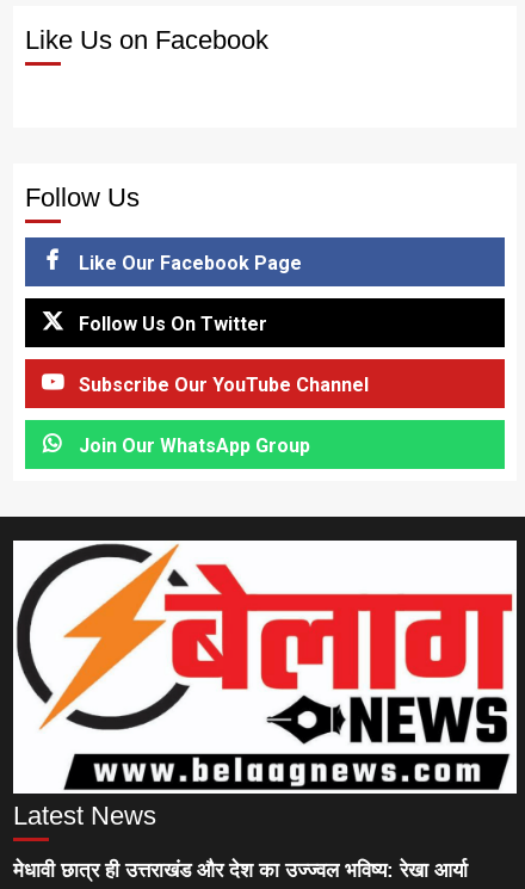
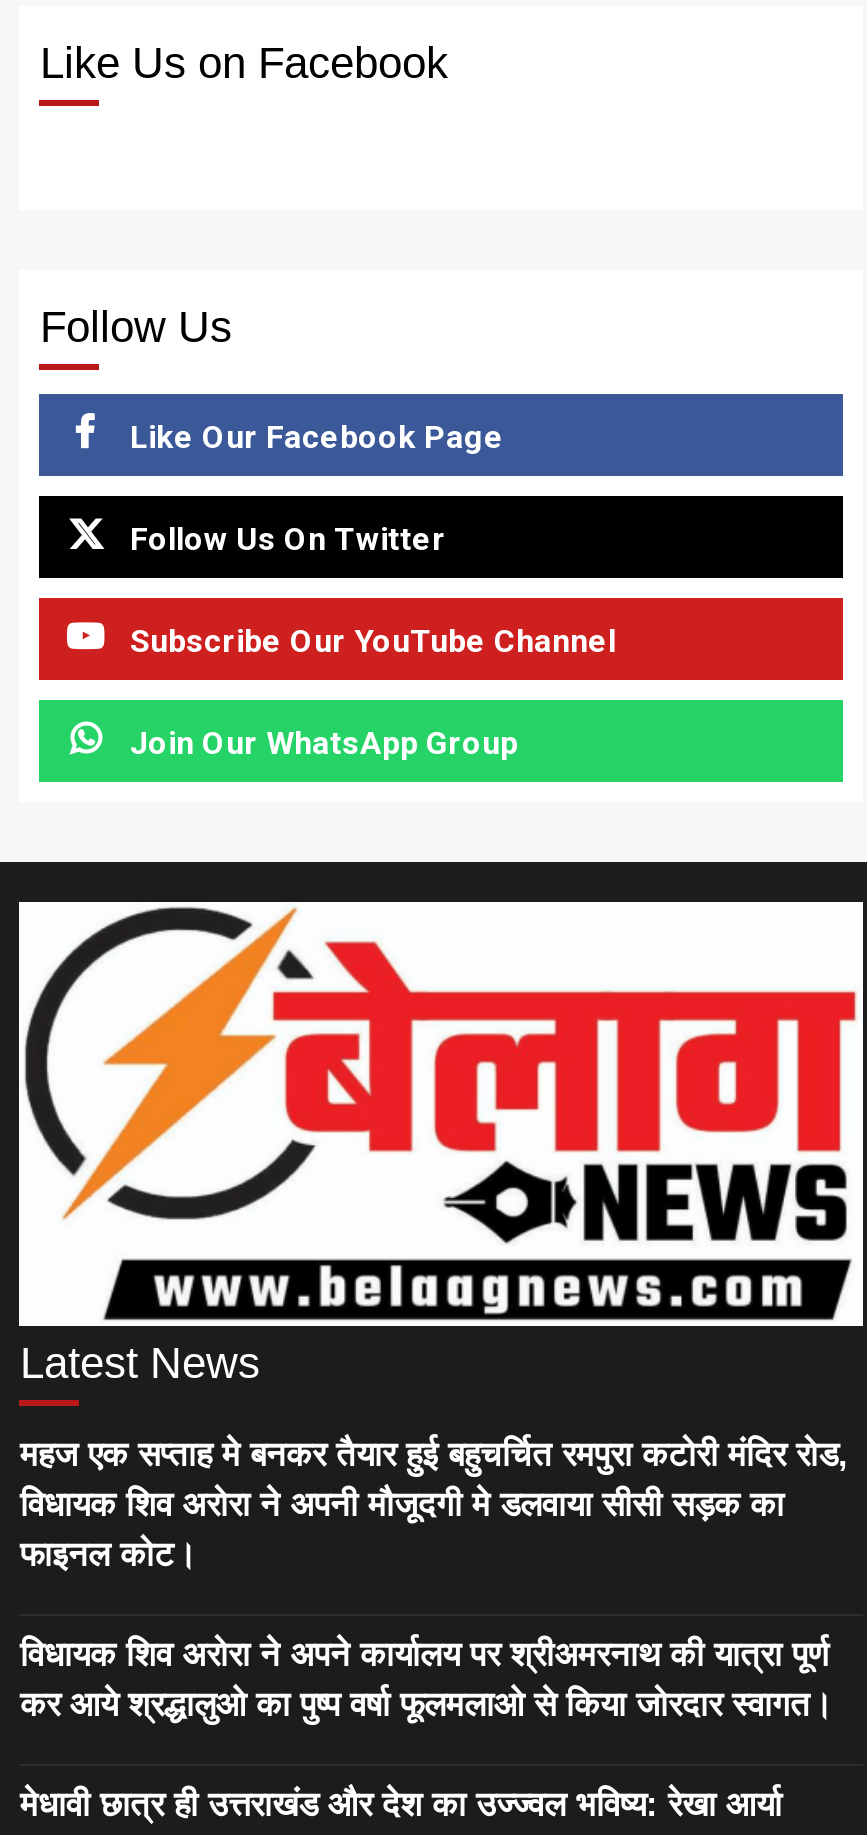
none -> [20,1436,848,1724] महज एक सप्ताह मे बनकर तैयार हुई बहुचर्चित रमपुरा कटोरी मंदिर रोड, | विधायक शिव अरोरा ने अपनी मौजूदगी मे डलवाया सीसी सड़क का | फाइनल कोट। | विधायक शिव अरोरा ने अपने कार्यालय पर श्रीअमरनाथ की यात्रा पूर्ण | कर आये श्रद्धालुओ का पुष्प वर्षा फूलमलाओ से किया जोरदार स्वागत।

